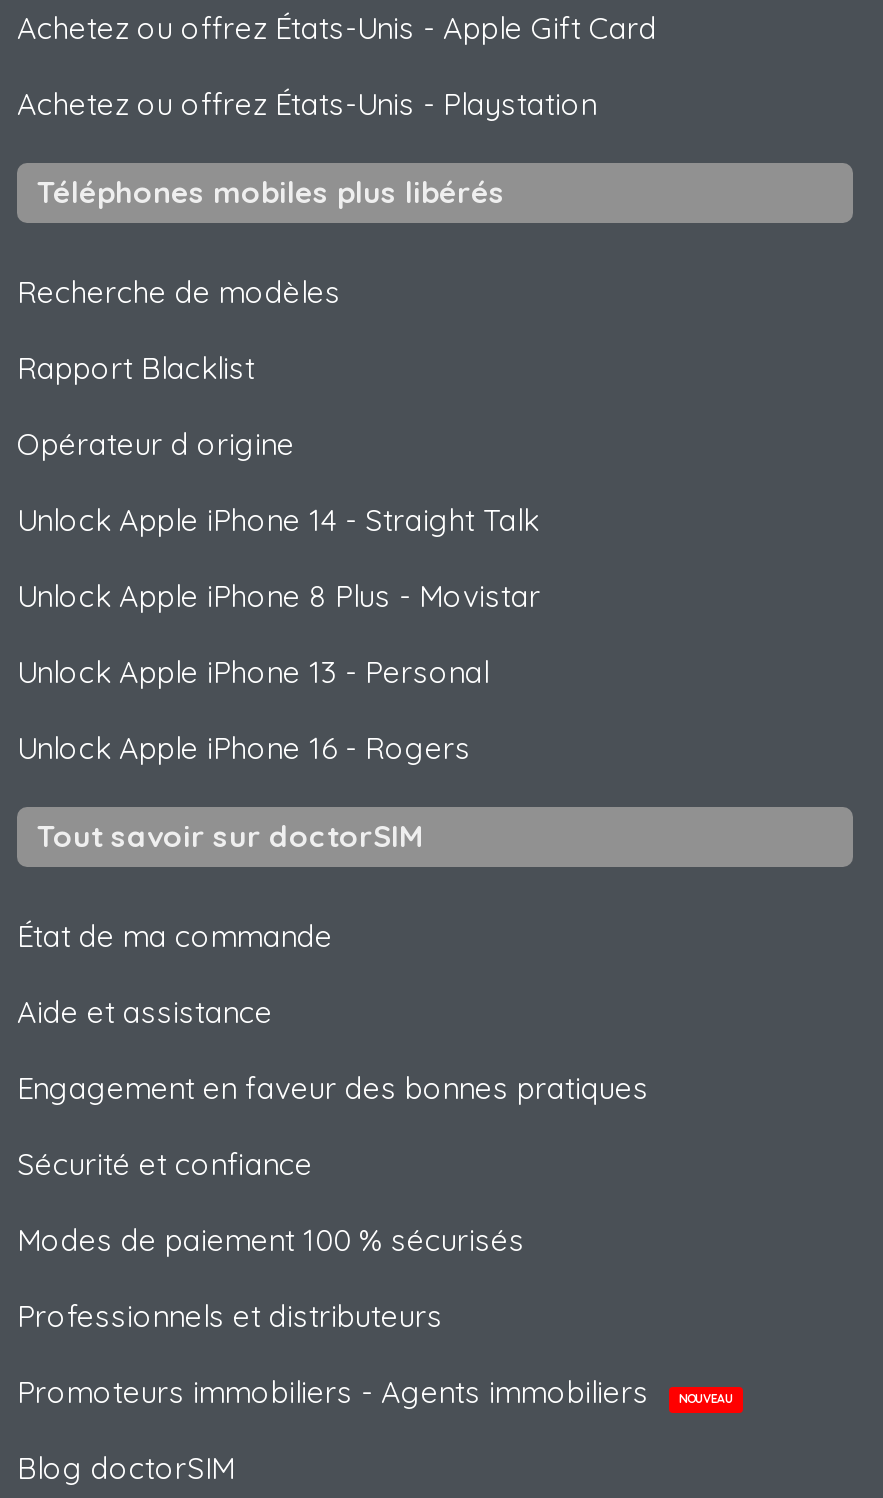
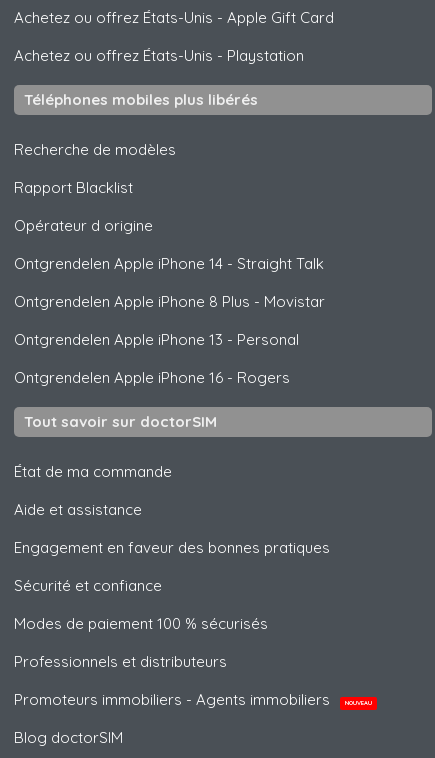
[17,502,539,540] Unlock Apple iPhone 14 - Straight Talk -> [14,254,324,273] Ontgrendelen Apple iPhone 14 - Straight Talk
[17,578,541,616] Unlock Apple iPhone 8 Plus - Movistar -> [14,292,325,311] Ontgrendelen Apple iPhone 8 Plus - Movistar
[17,654,489,692] Unlock Apple iPhone 13 - Personal -> [14,330,299,349] Ontgrendelen Apple iPhone 13 - Personal
[17,730,471,768] Unlock Apple iPhone 16 - Rogers -> [14,368,290,387] Ontgrendelen Apple iPhone 16 - Rogers

